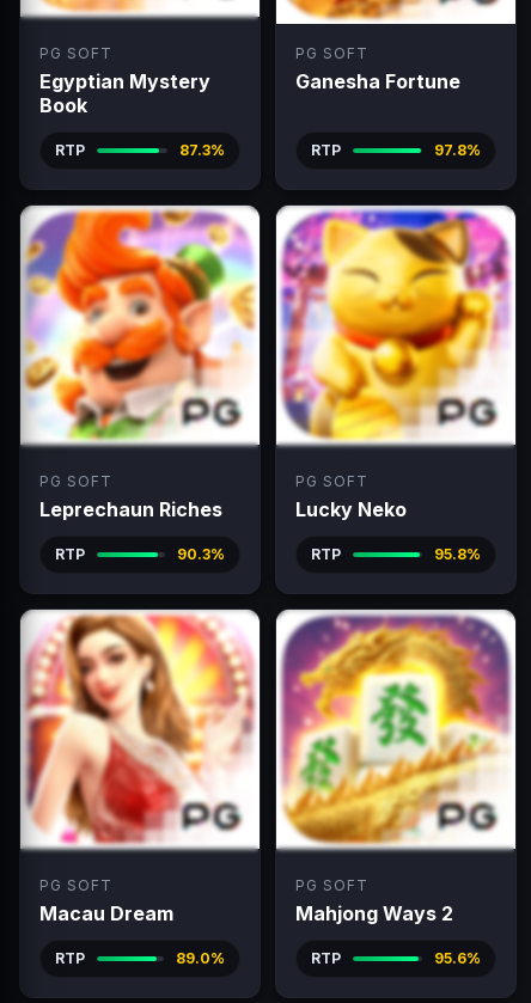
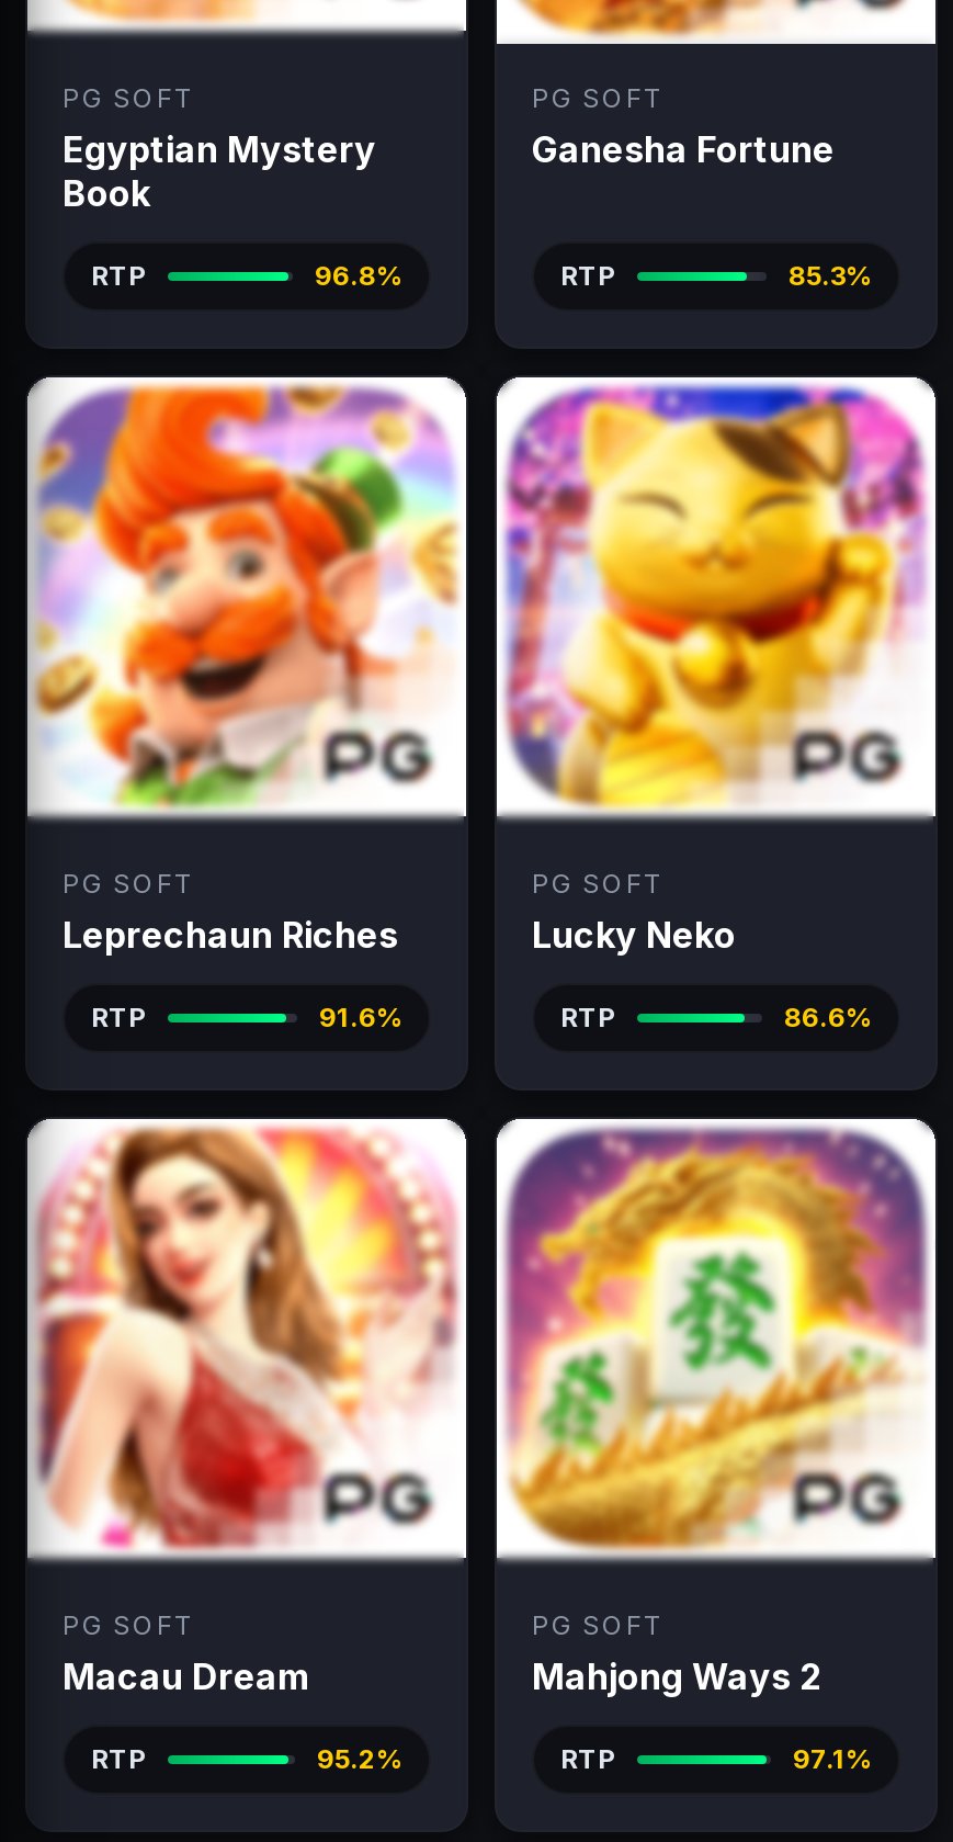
[179,141,225,159] 87.3% -> [315,259,402,292] 96.8%
[434,141,481,159] 97.8% -> [789,259,872,292] 85.3%
[177,545,225,563] 90.3% -> [319,1001,402,1033] 91.6%
[434,545,481,563] 95.8% -> [784,1001,872,1033] 86.6%
[176,949,225,967] 89.0% -> [317,1742,402,1775] 95.2%
[434,949,481,967] 95.6% -> [793,1742,872,1775] 97.1%

